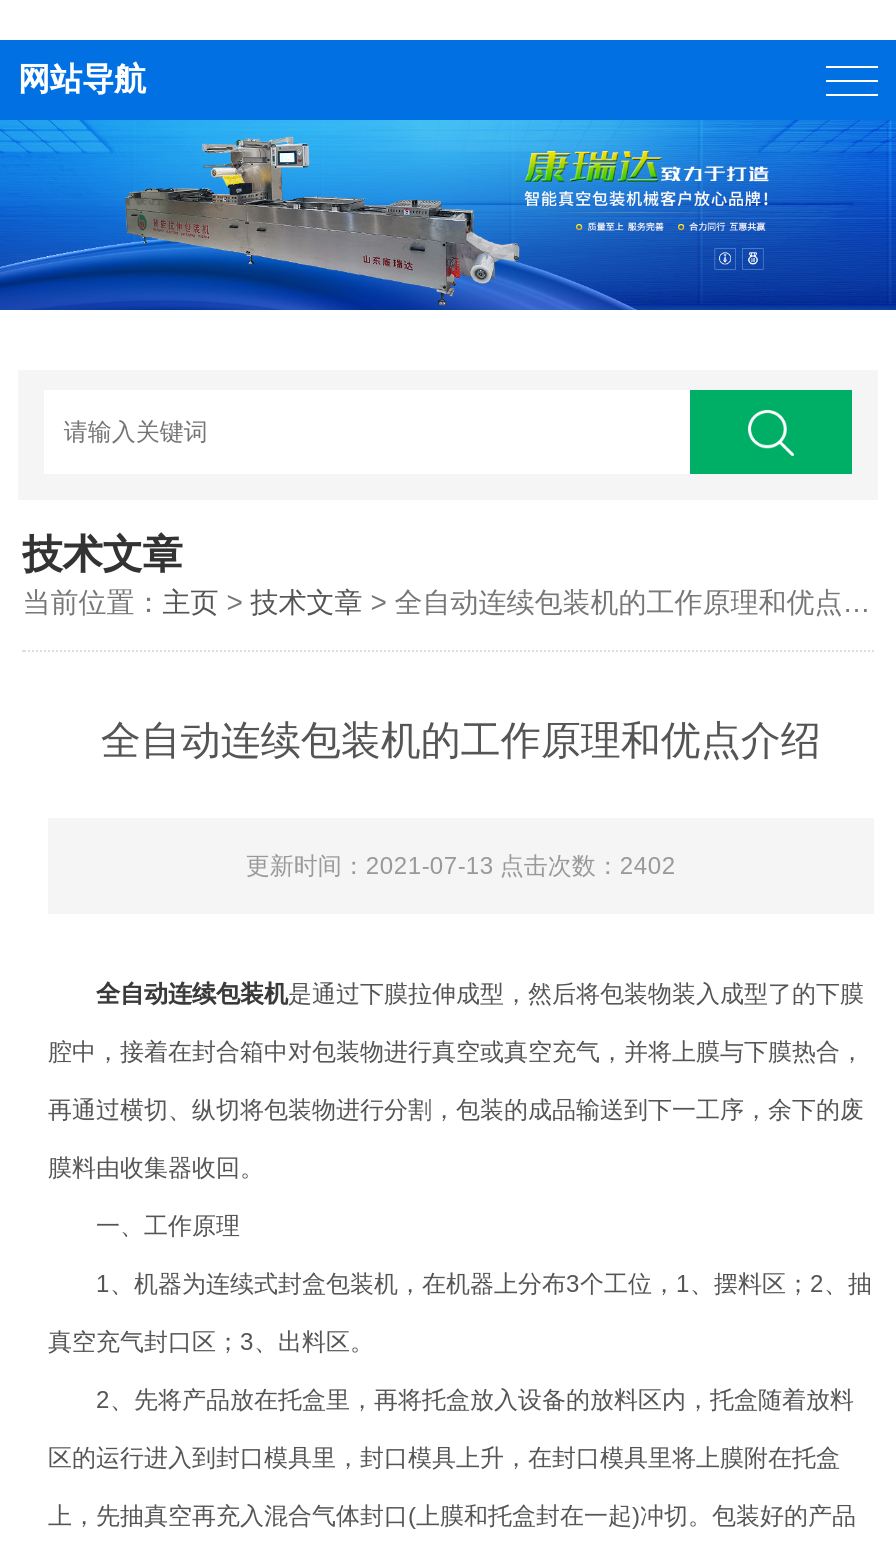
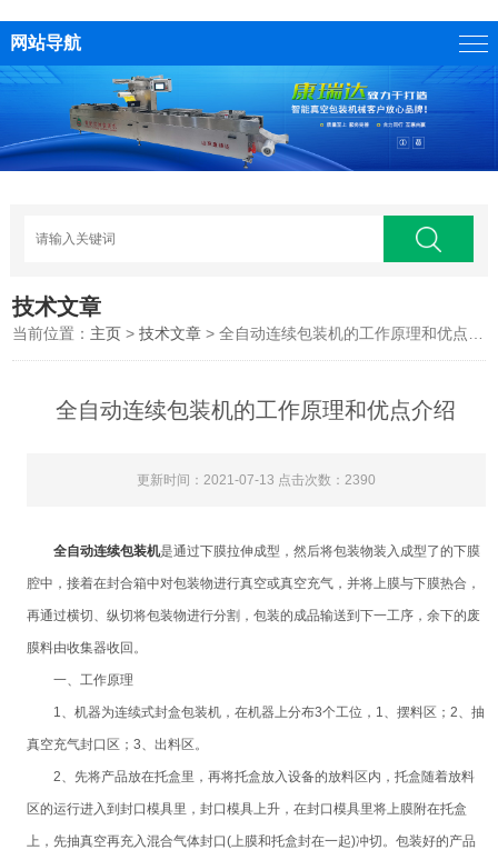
[246,853,676,881] 更新时间：2021-07-13 点击次数：2402 -> [137,473,376,488] 更新时间：2021-07-13 点击次数：2390

